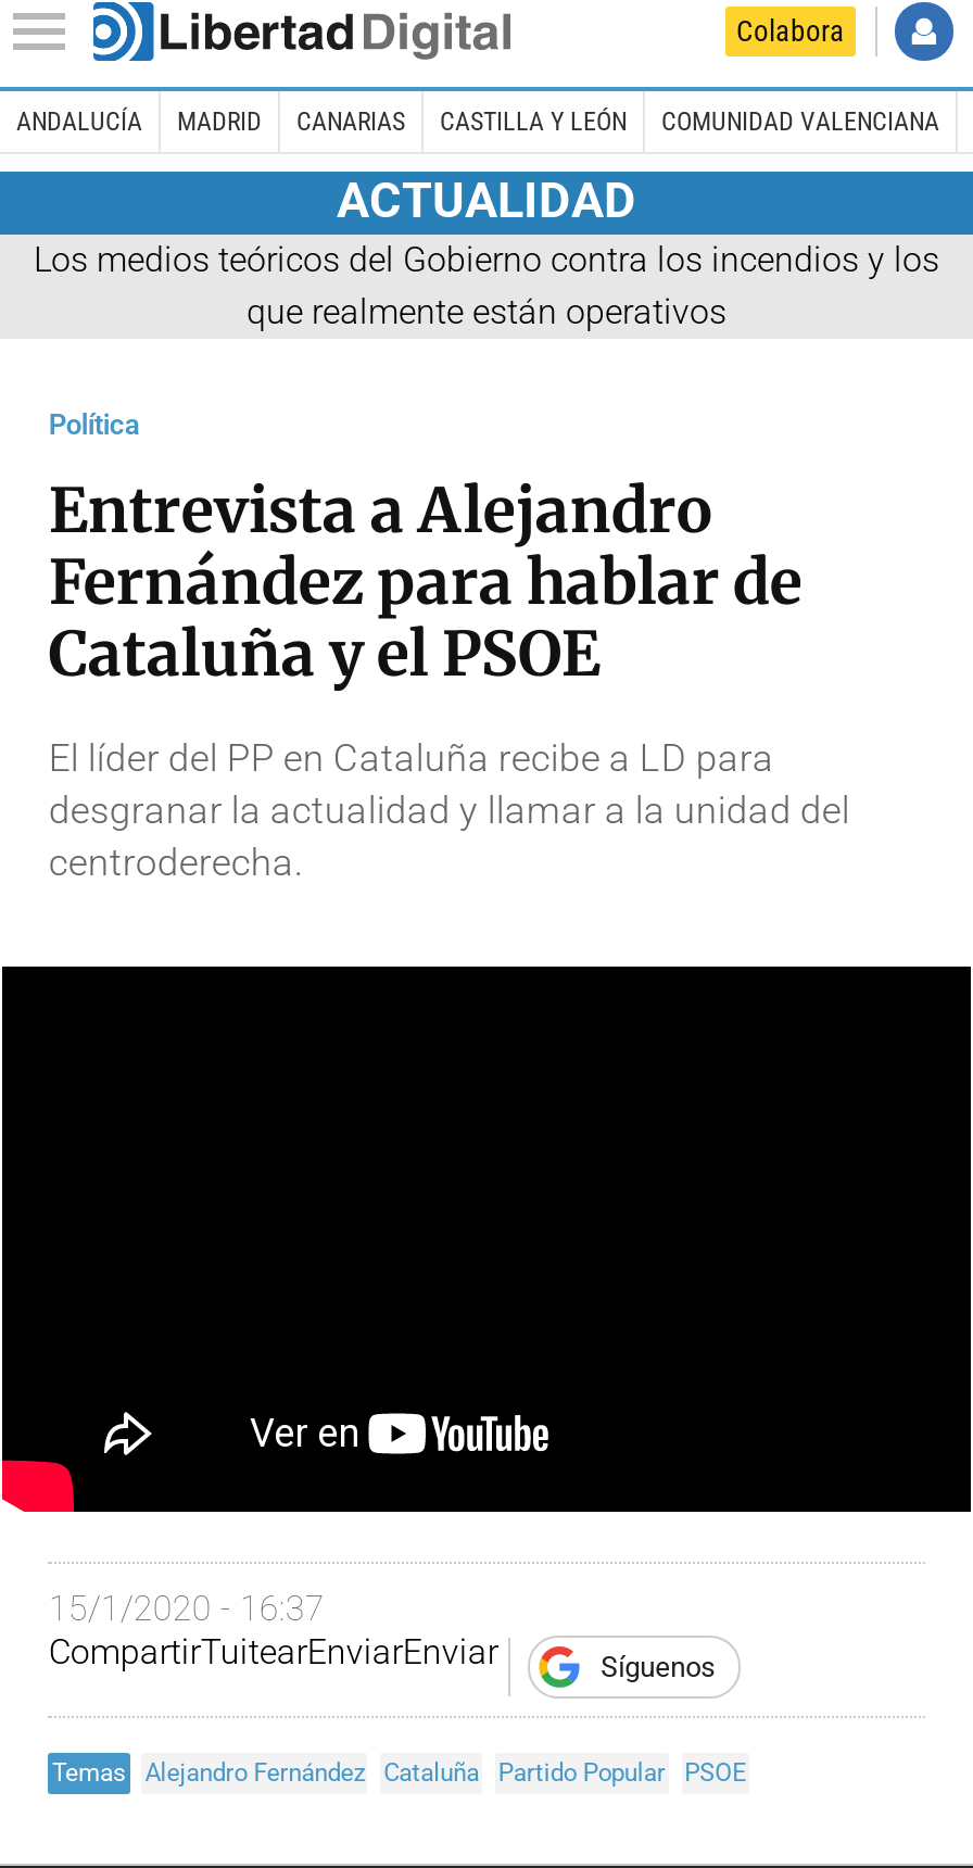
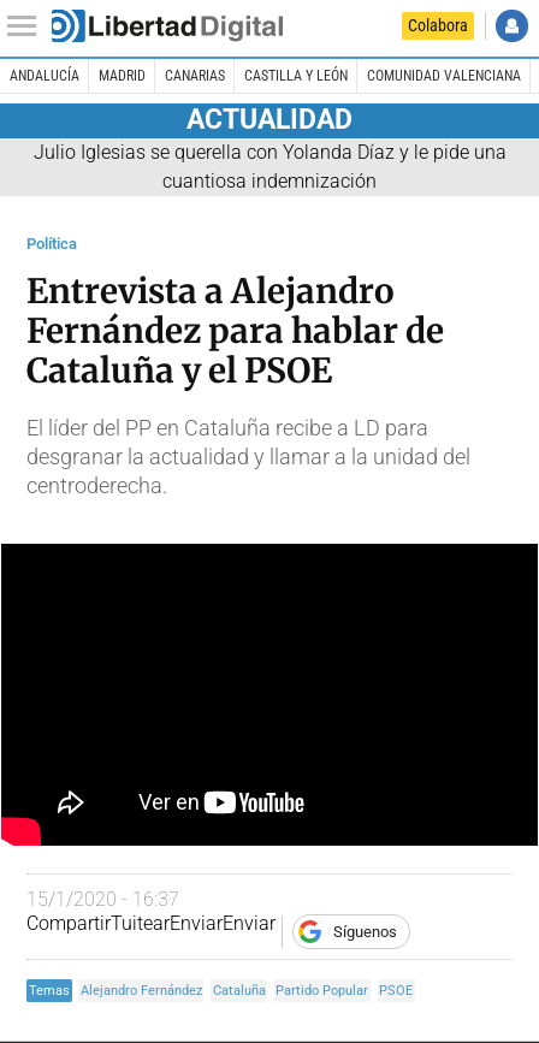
[34,238,939,331] Los medios teóricos del Gobierno contra los incendios y los | que realmente están operativos -> [33,140,506,192] Julio Iglesias se querella con Yolanda Díaz y le pide una | cuantiosa indemnización

